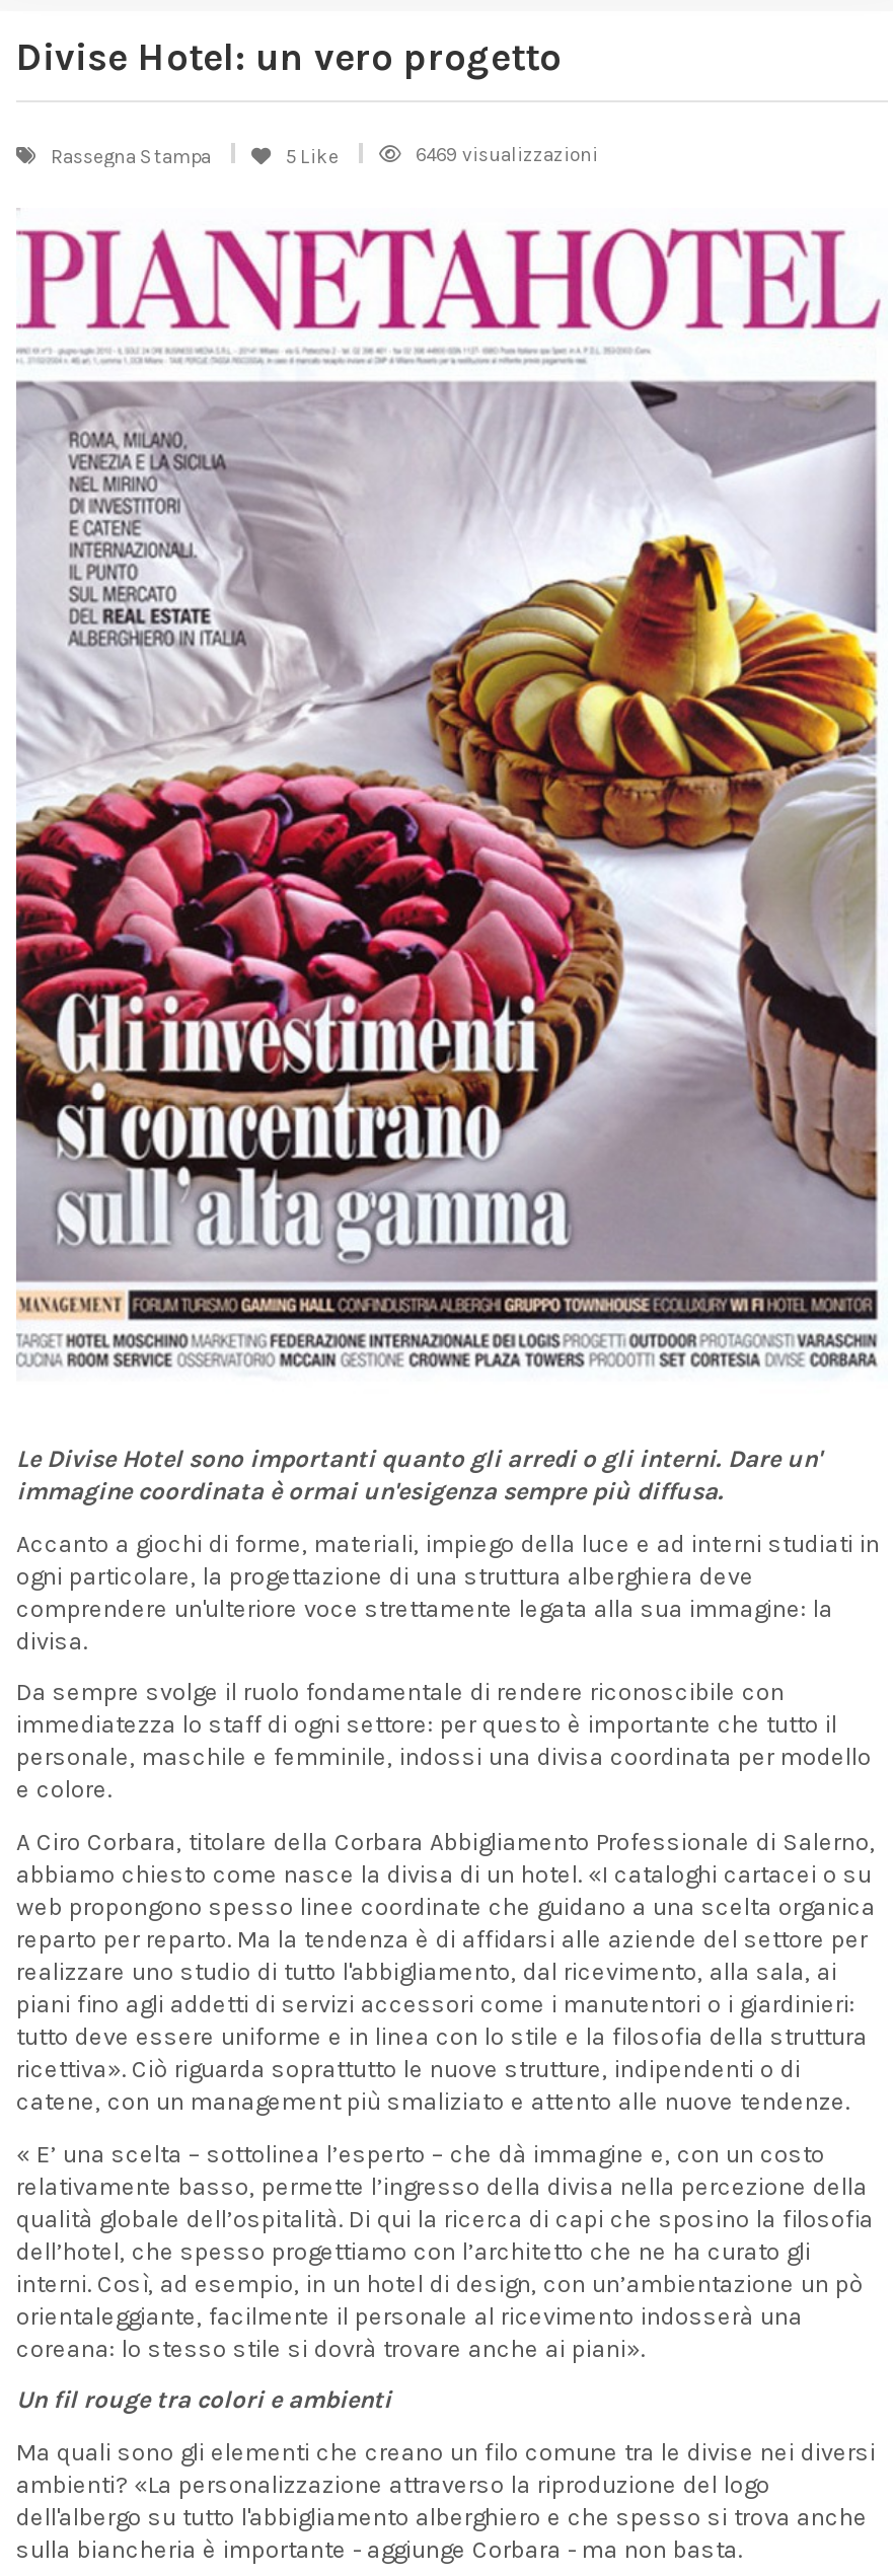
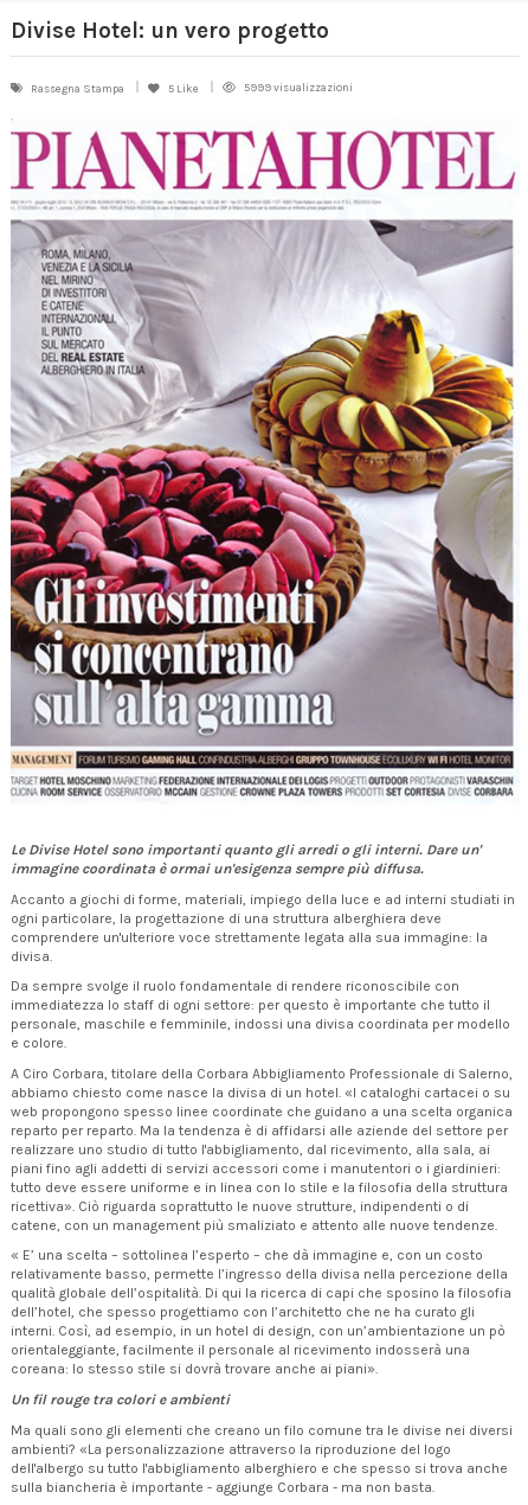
[416,142,598,164] 6469 visualizzazioni -> [244,80,353,93] 5999 visualizzazioni

